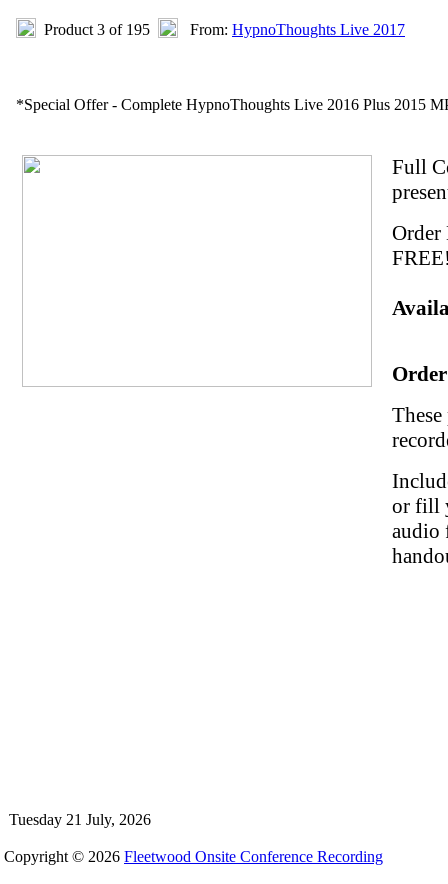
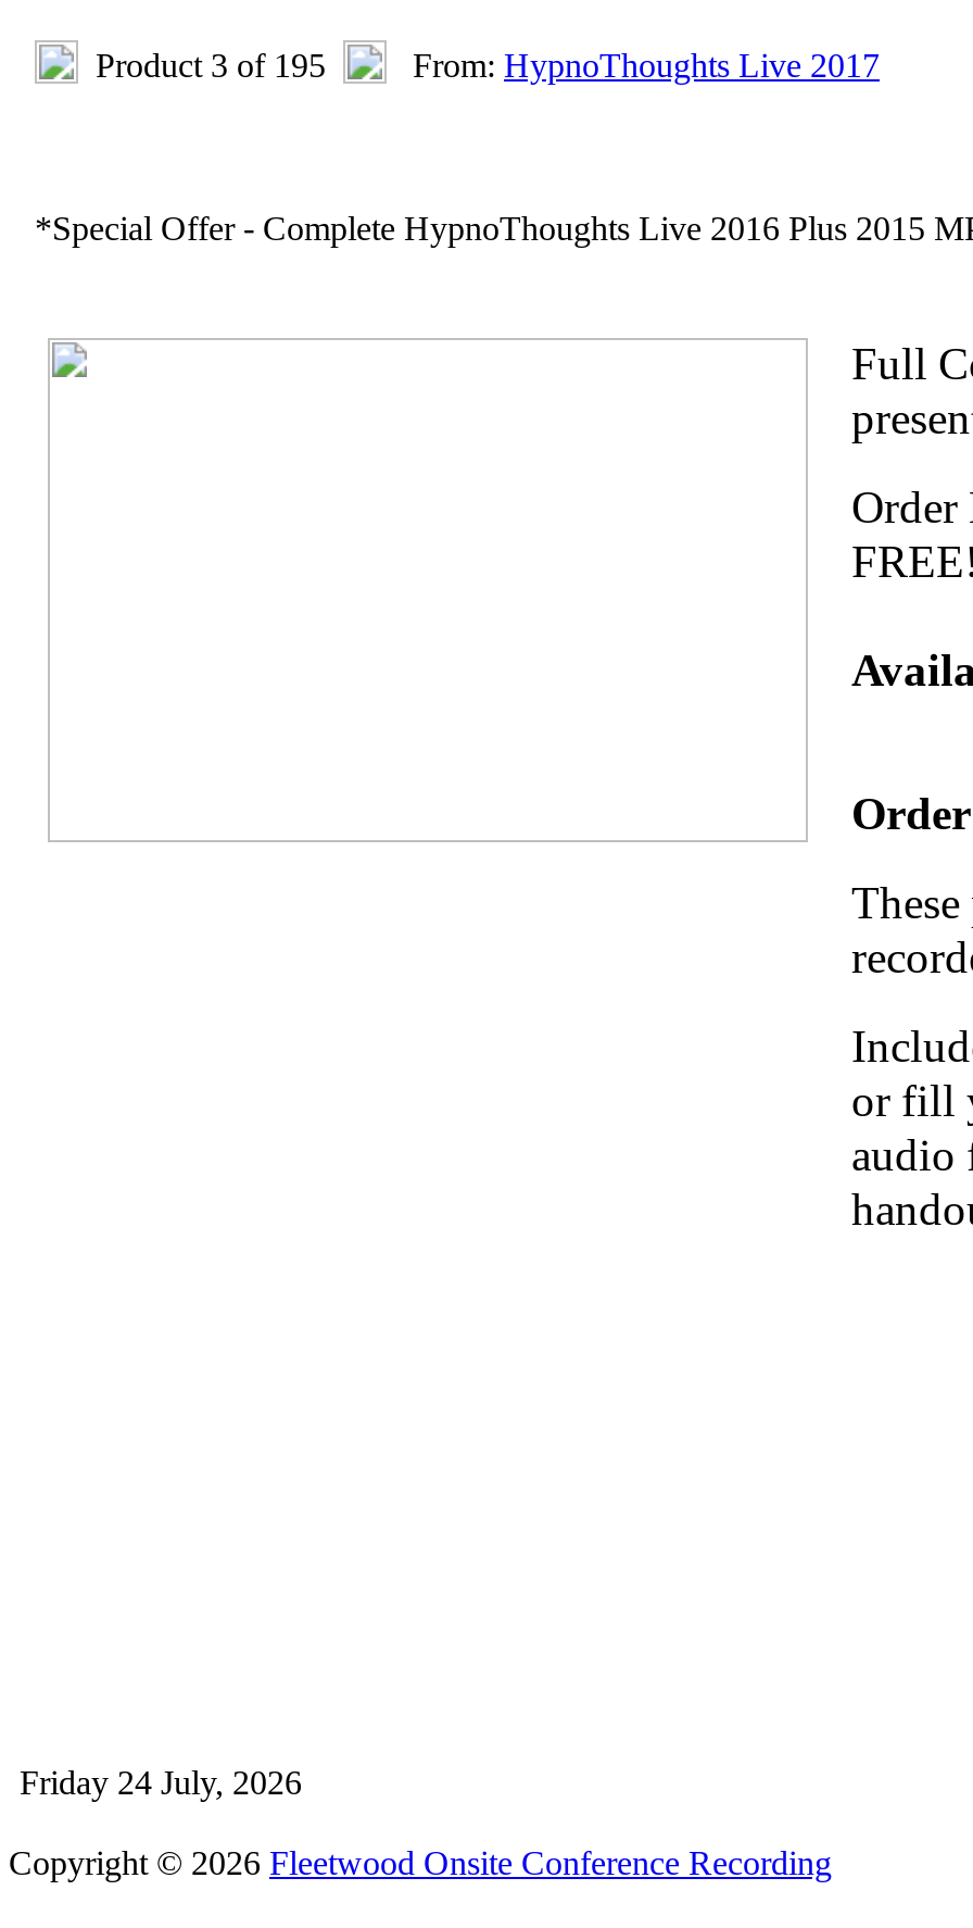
[1,811,159,828] Tuesday 21 July, 2026 -> [2,1764,319,1801] Friday 24 July, 2026

